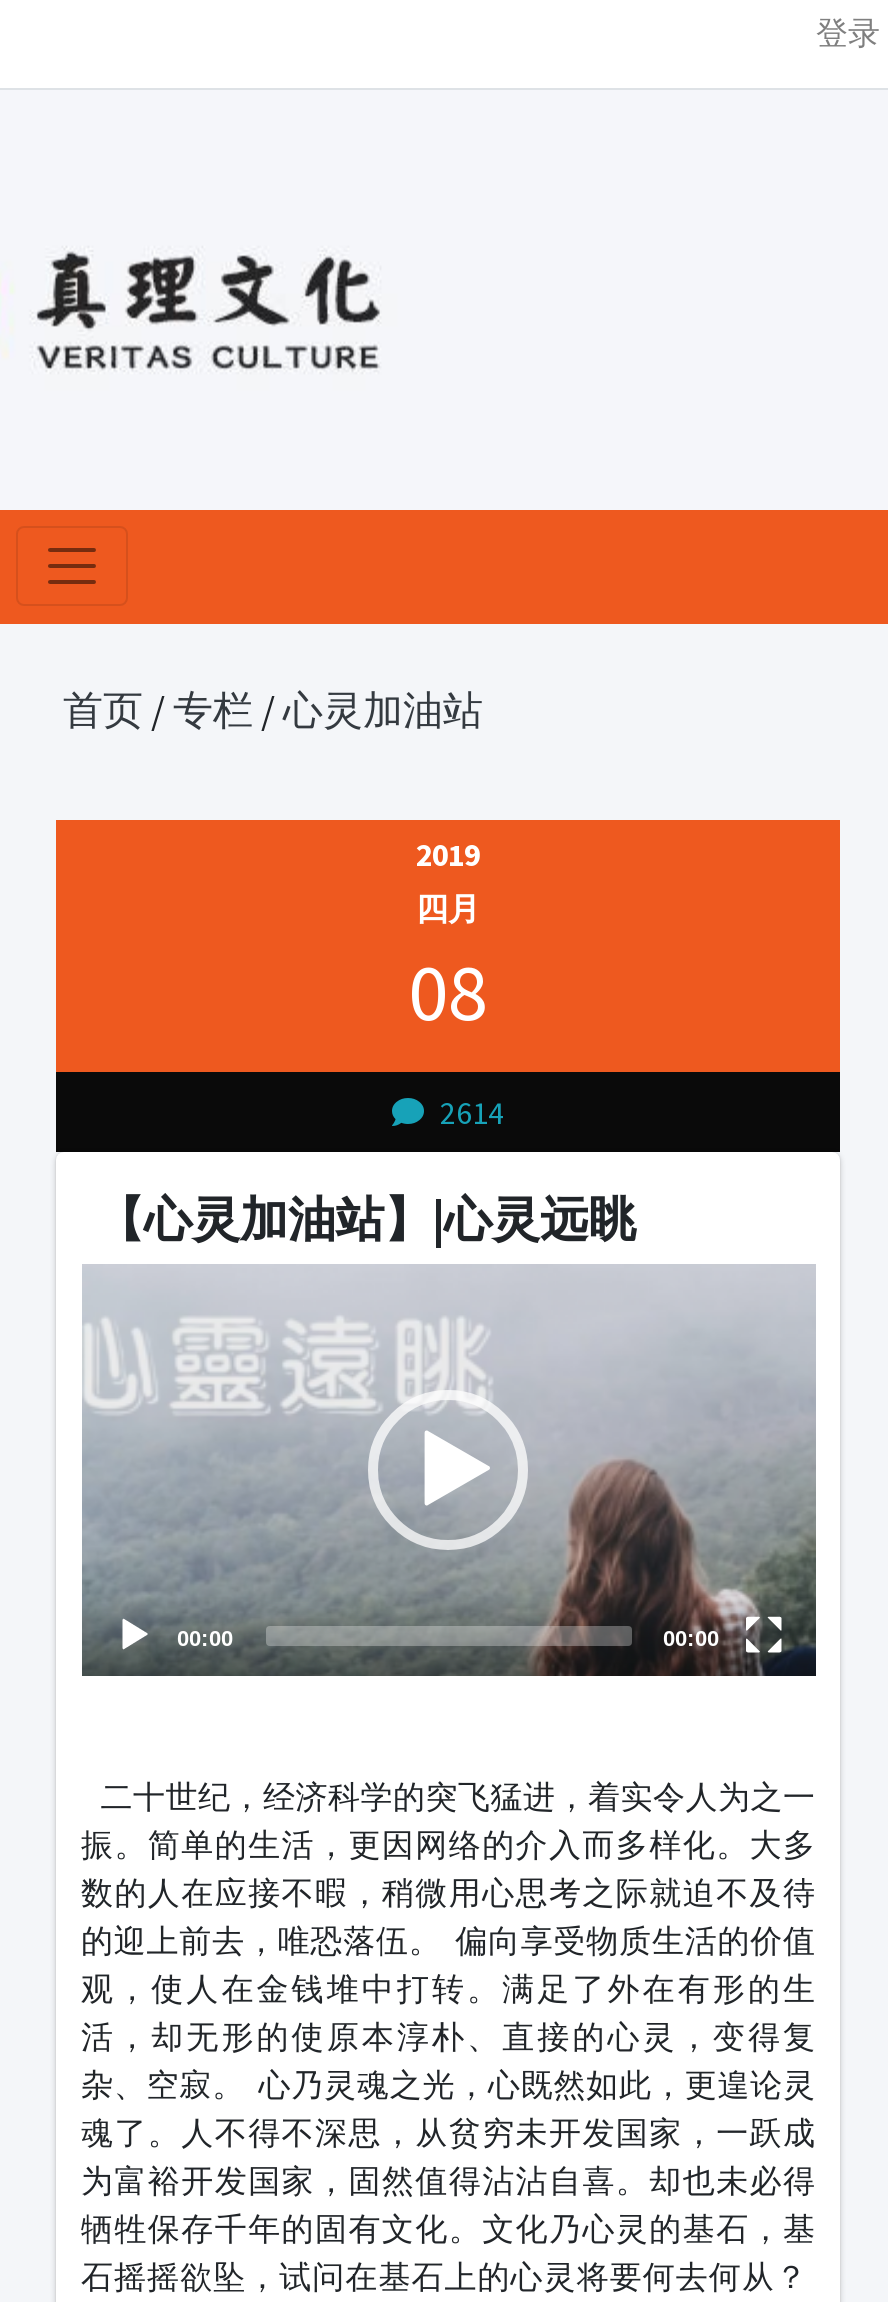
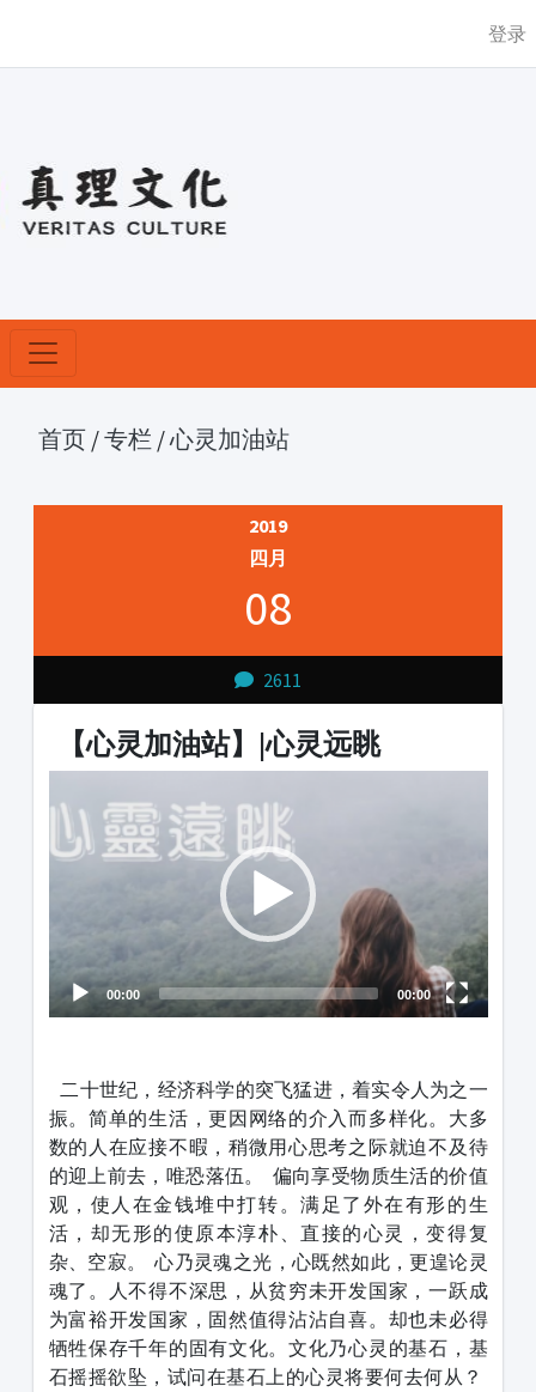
[440,1092,504,1132] 2614 -> [263,668,301,692] 2611

